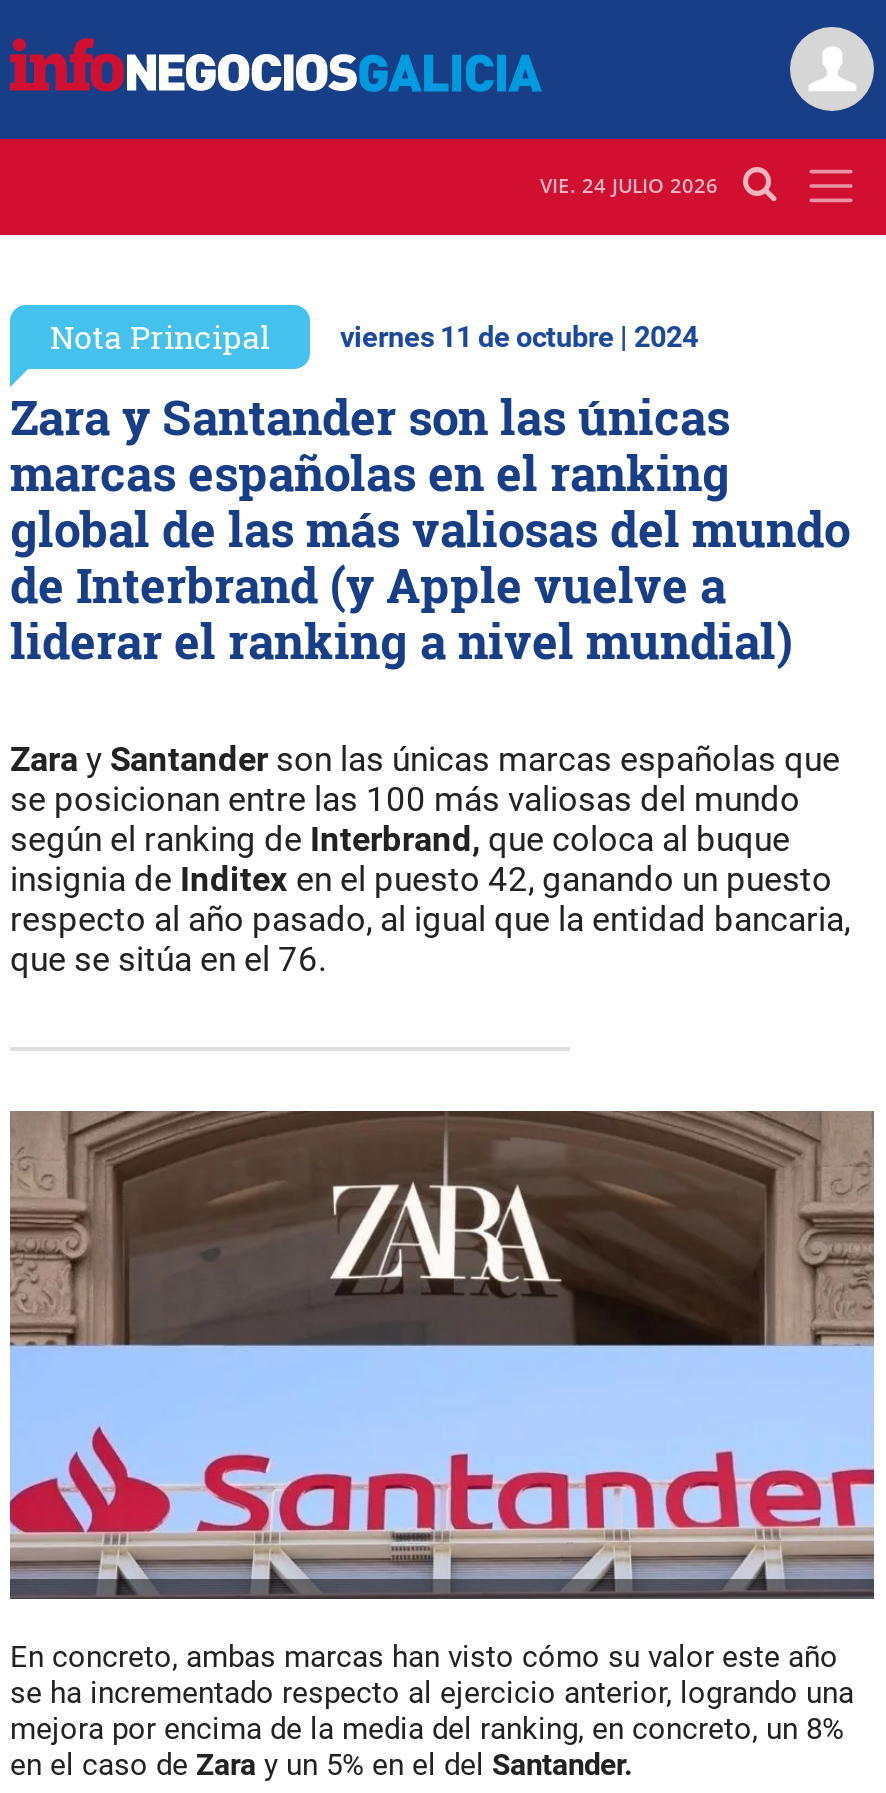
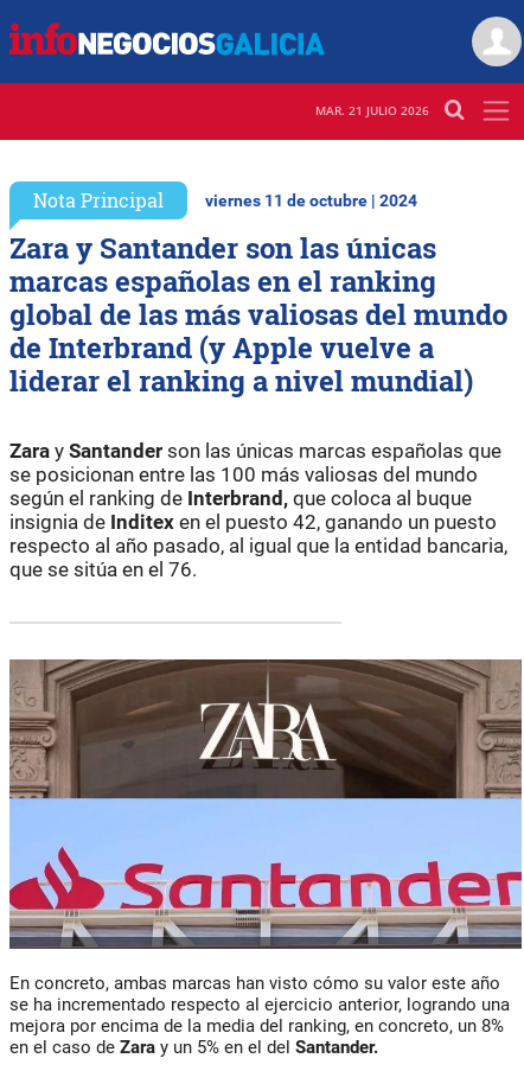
[540,172,718,200] VIE. 24 JULIO 2026 -> [315,102,429,119] MAR. 21 JULIO 2026

